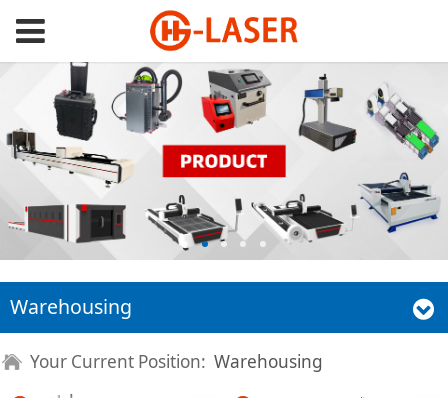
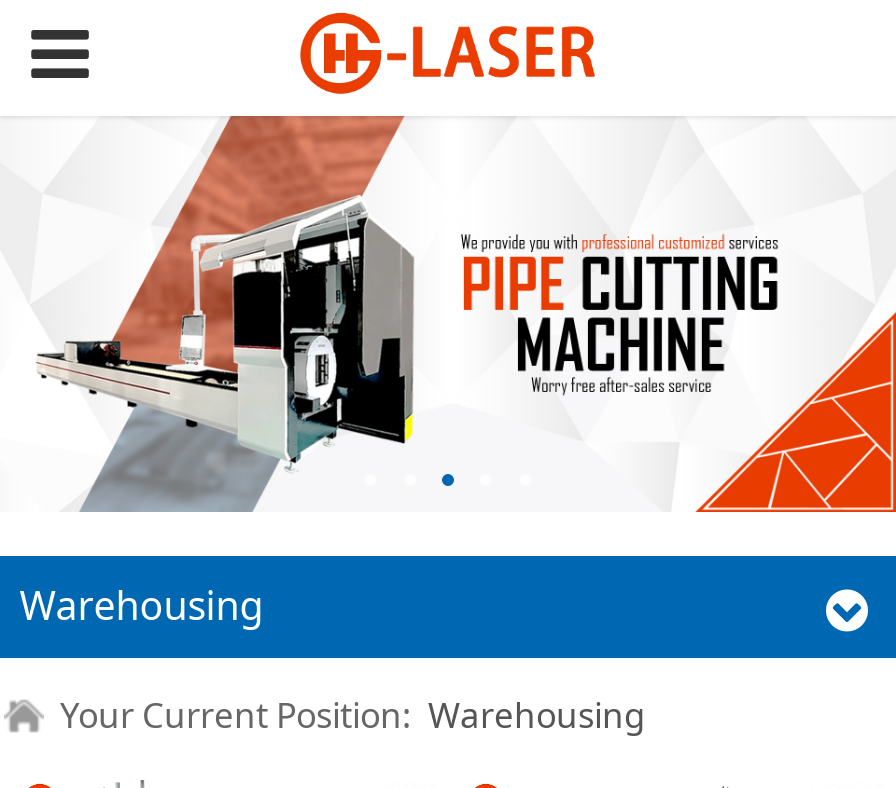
[3,62,445,260] [image] -> [6,114,890,514] [image]

